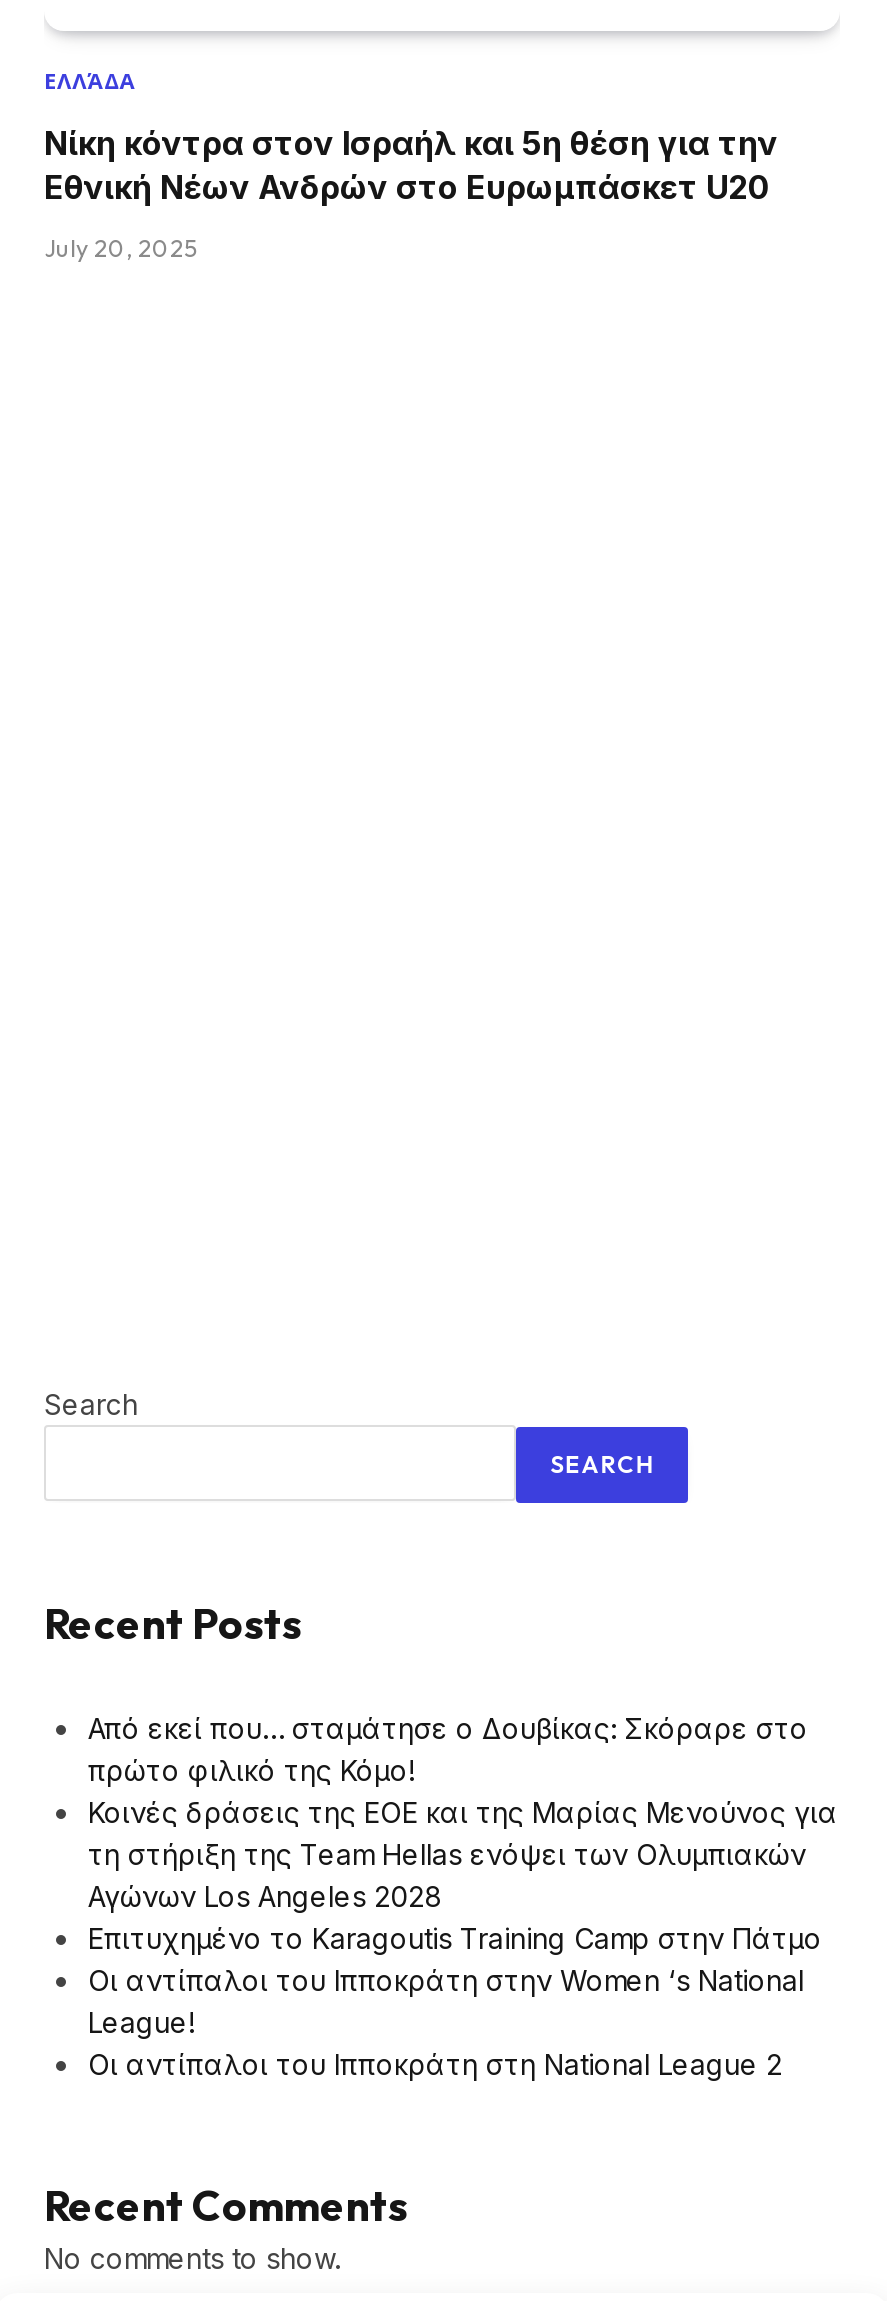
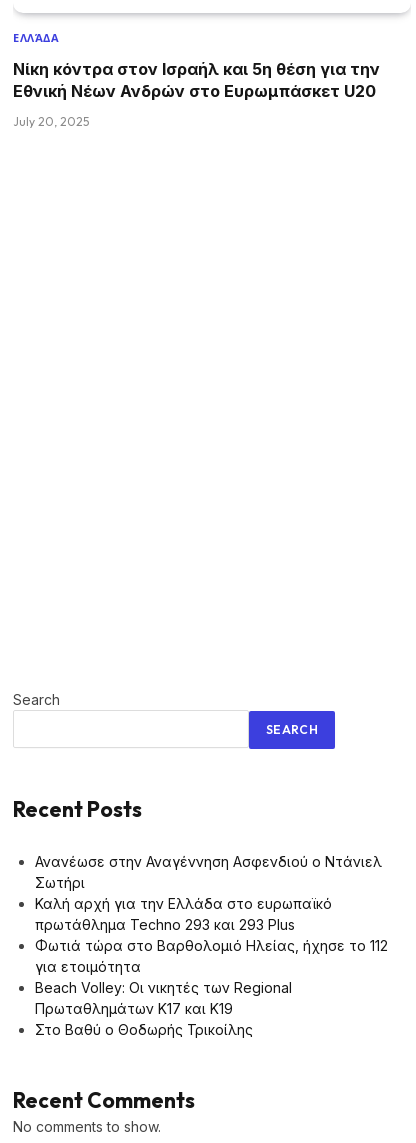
[88,1710,838,2080] Από εκεί που… σταμάτησε ο Δουβίκας: Σκόραρε στο | πρώτο φιλικό της Κόμο! | Κοινές δράσεις της ΕΟΕ και της Μαρίας Μενούνος για | τη στήριξη της Team Hellas ενόψει των Ολυμπιακών | Αγώνων Los Angeles 2028 | Επιτυχημένο το Karagoutis Training Camp στην Πάτμο | Οι αντίπαλοι του Ιπποκράτη στην Women ‘s National | League! | Οι αντίπαλοι του Ιπποκράτη στη National League 2 -> [35,852,388,1037] Ανανέωσε στην Αναγέννηση Ασφενδιού ο Ντάνιελ | Σωτήρι | Καλή αρχή για την Ελλάδα στο ευρωπαϊκό | πρωτάθλημα Techno 293 και 293 Plus | Φωτιά τώρα στο Βαρθολομιό Ηλείας, ήχησε το 112 | για ετοιμότητα | Beach Volley: Οι νικητές των Regional | Πρωταθλημάτων Κ17 και Κ19 | Στο Βαθύ ο Θοδωρής Τρικοίλης

